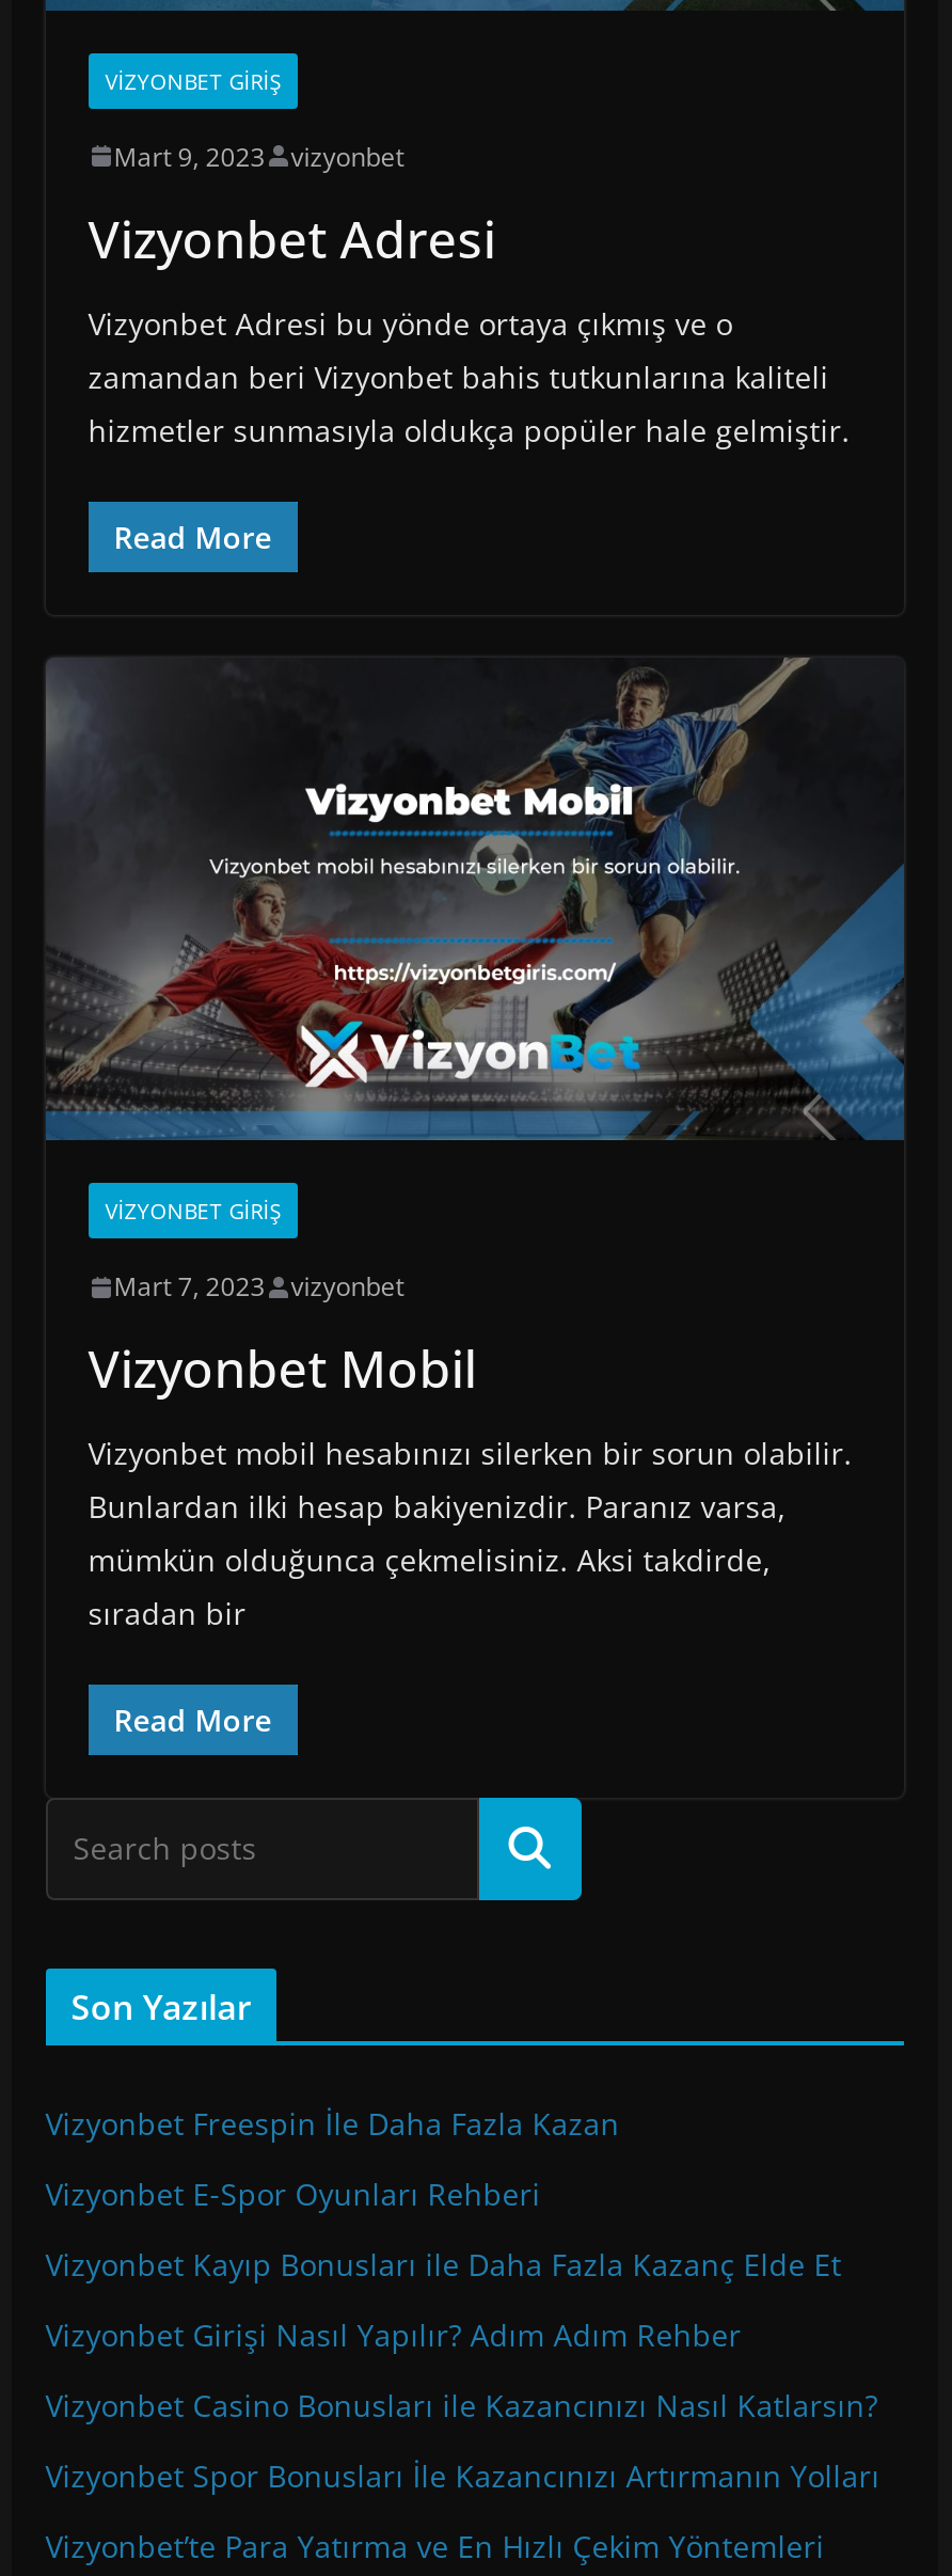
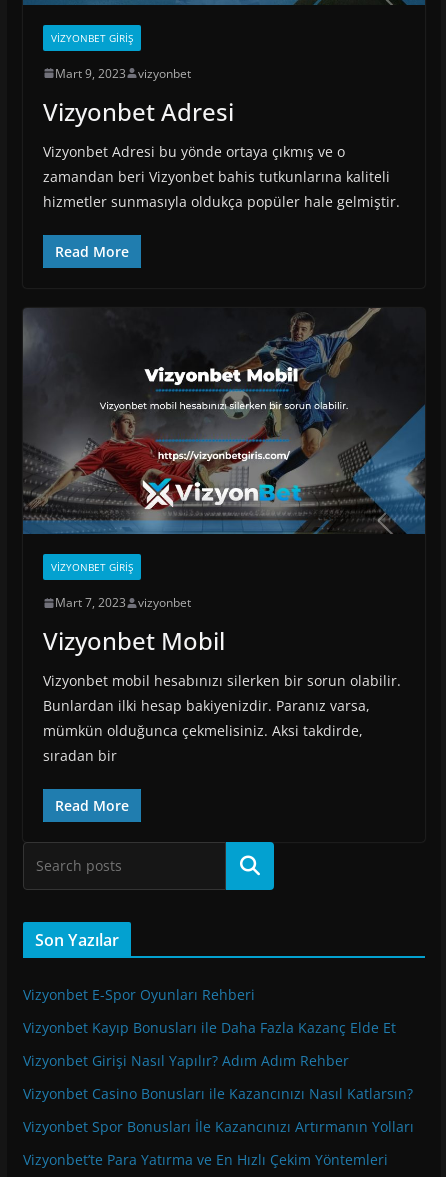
[45,2103,619,2144] Vizyonbet Freespin İle Daha Fazla Kazan -> none

